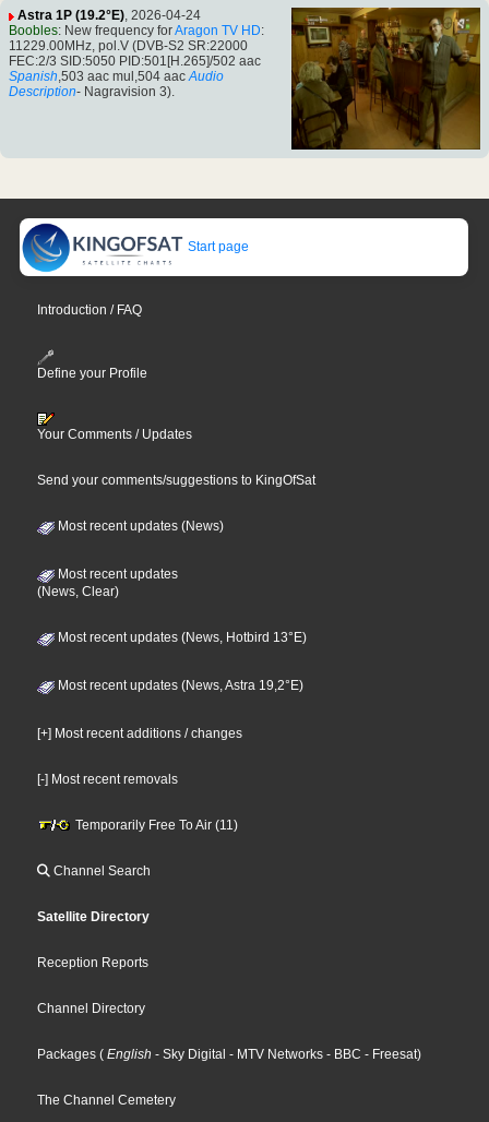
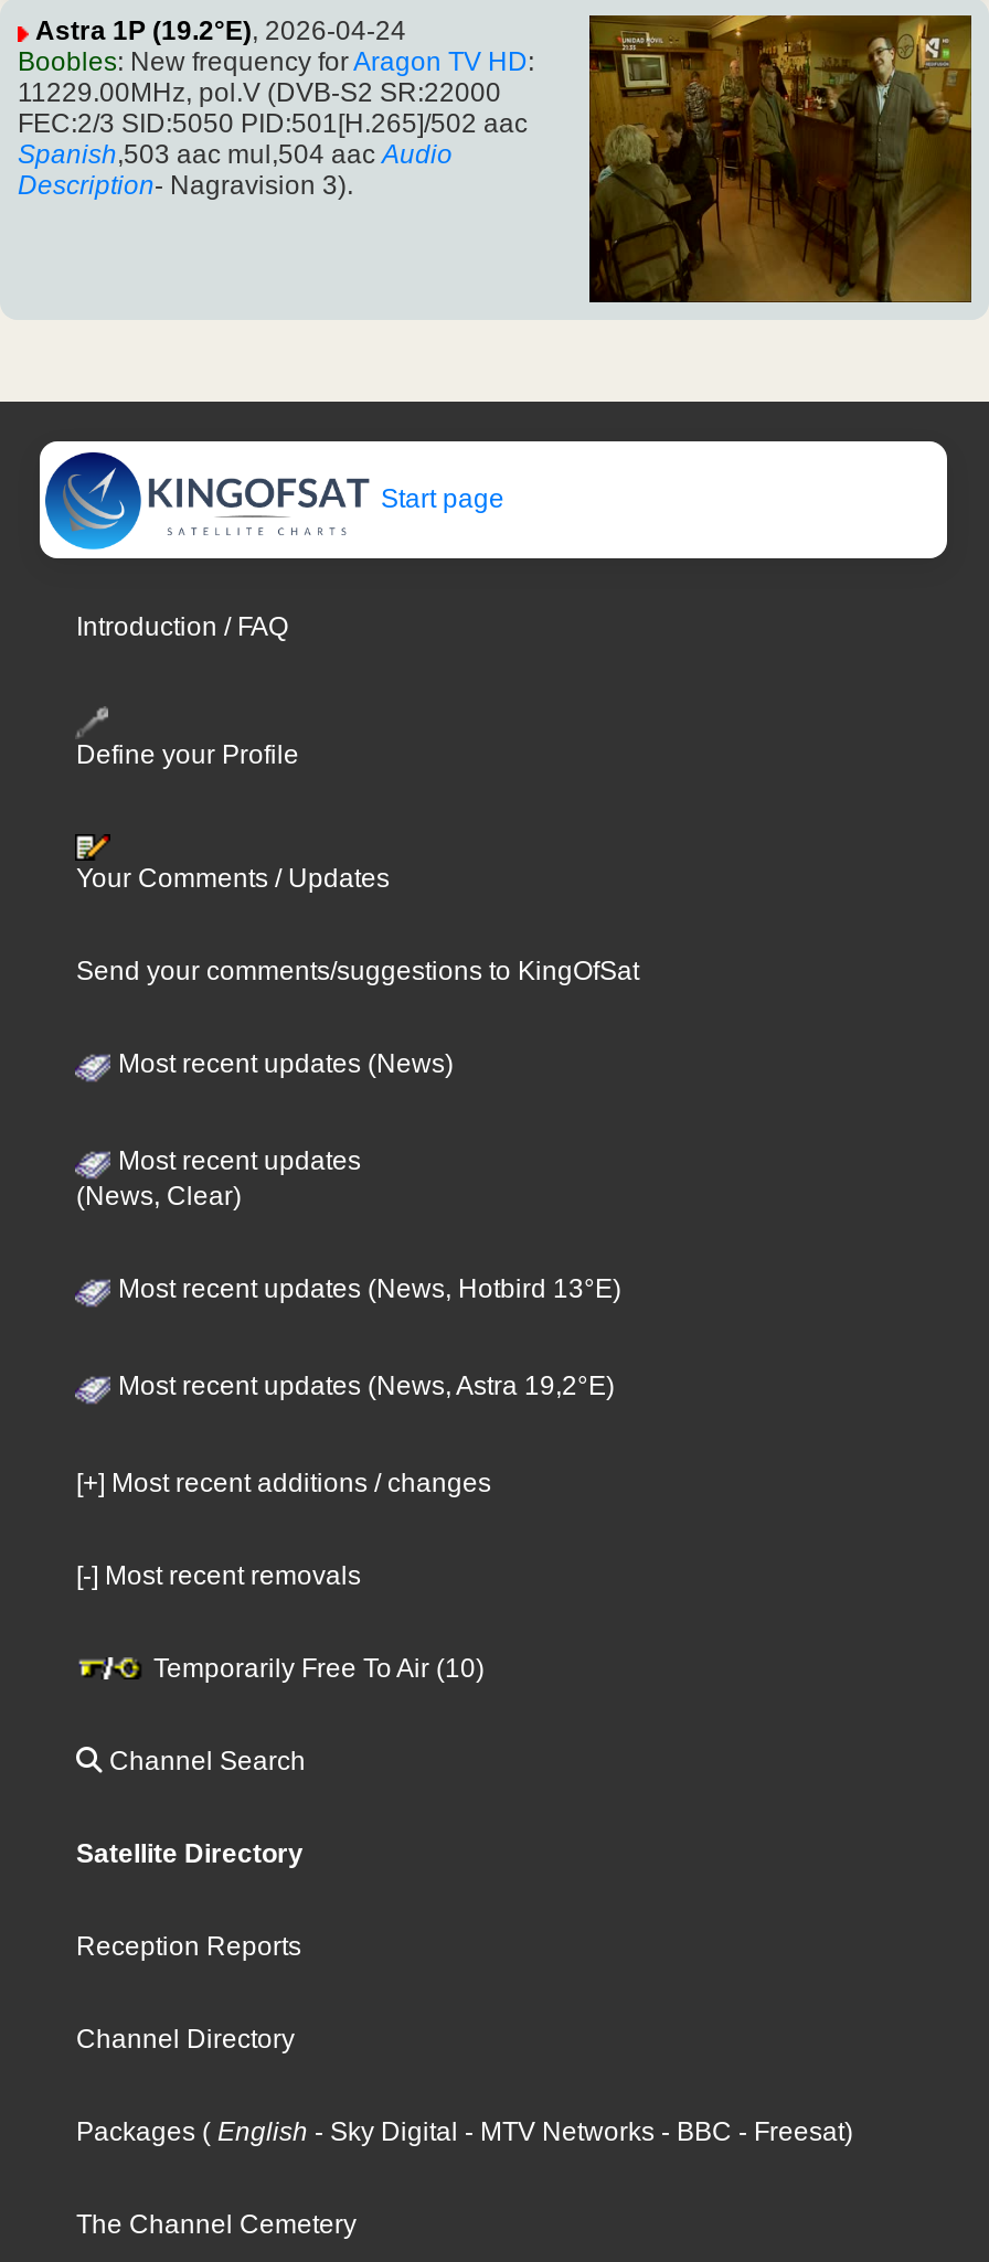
[72,817,238,832] Temporarily Free To Air (11) -> [147,1652,484,1683] Temporarily Free To Air (10)

